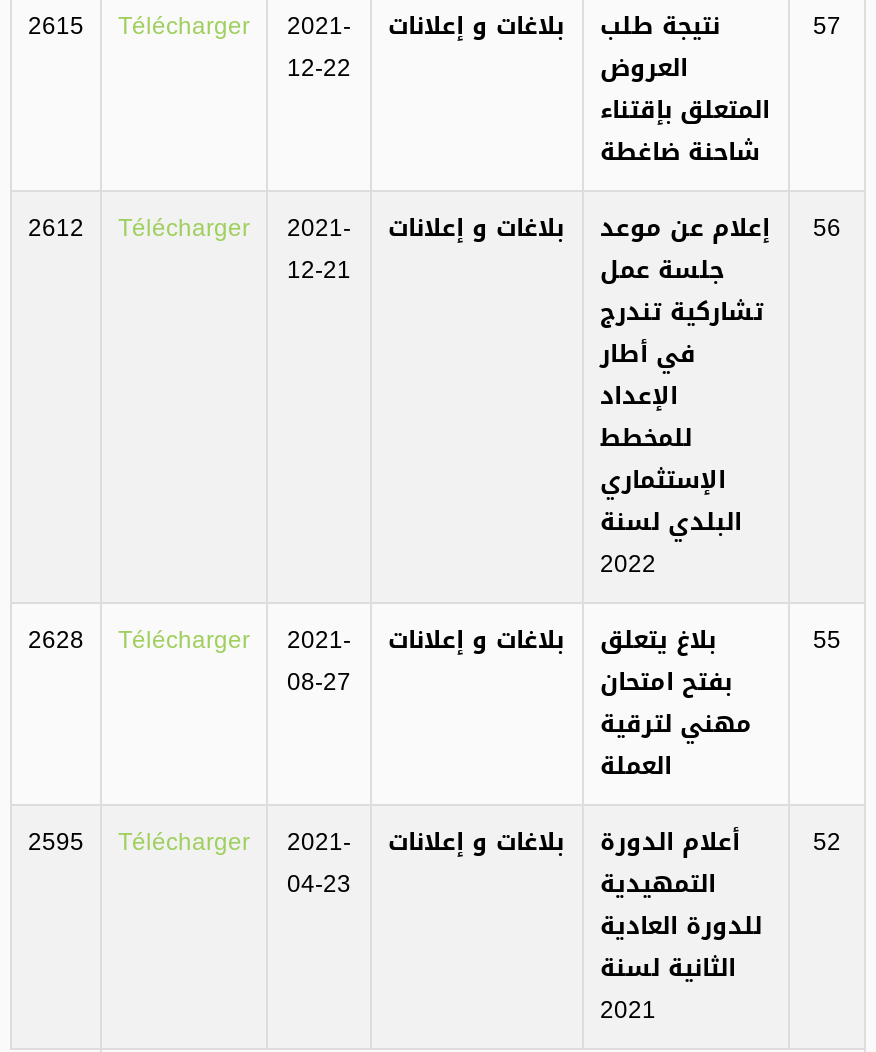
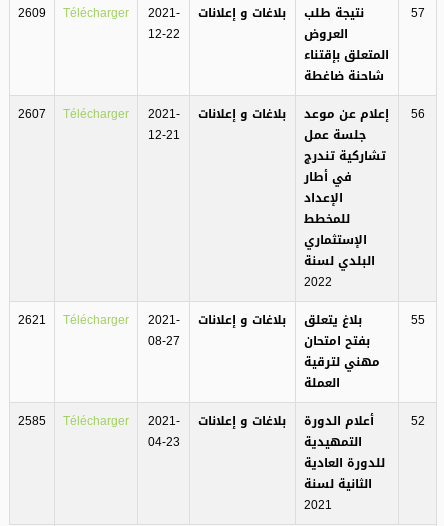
[28,4,720,48] نتيجة طلب بلاغات و إعلانات 2021- Télécharger 2615 -> [18,2,364,24] نتيجة طلب بلاغات و إعلانات 2021- Télécharger 2609
[28,206,841,250] 56 إعلام عن موعد بلاغات و إعلانات 2021- Télécharger 2612 -> [18,103,424,125] 56 إعلام عن موعد بلاغات و إعلانات 2021- Télécharger 2607
[28,618,716,662] بلاغ يتعلق بلاغات و إعلانات 2021- Télécharger 2628 -> [18,309,362,331] بلاغ يتعلق بلاغات و إعلانات 2021- Télécharger 2621
[28,820,841,864] 52 أعلام الدورة بلاغات و إعلانات 2021- Télécharger 2595 -> [18,410,424,432] 52 أعلام الدورة بلاغات و إعلانات 2021- Télécharger 2585

